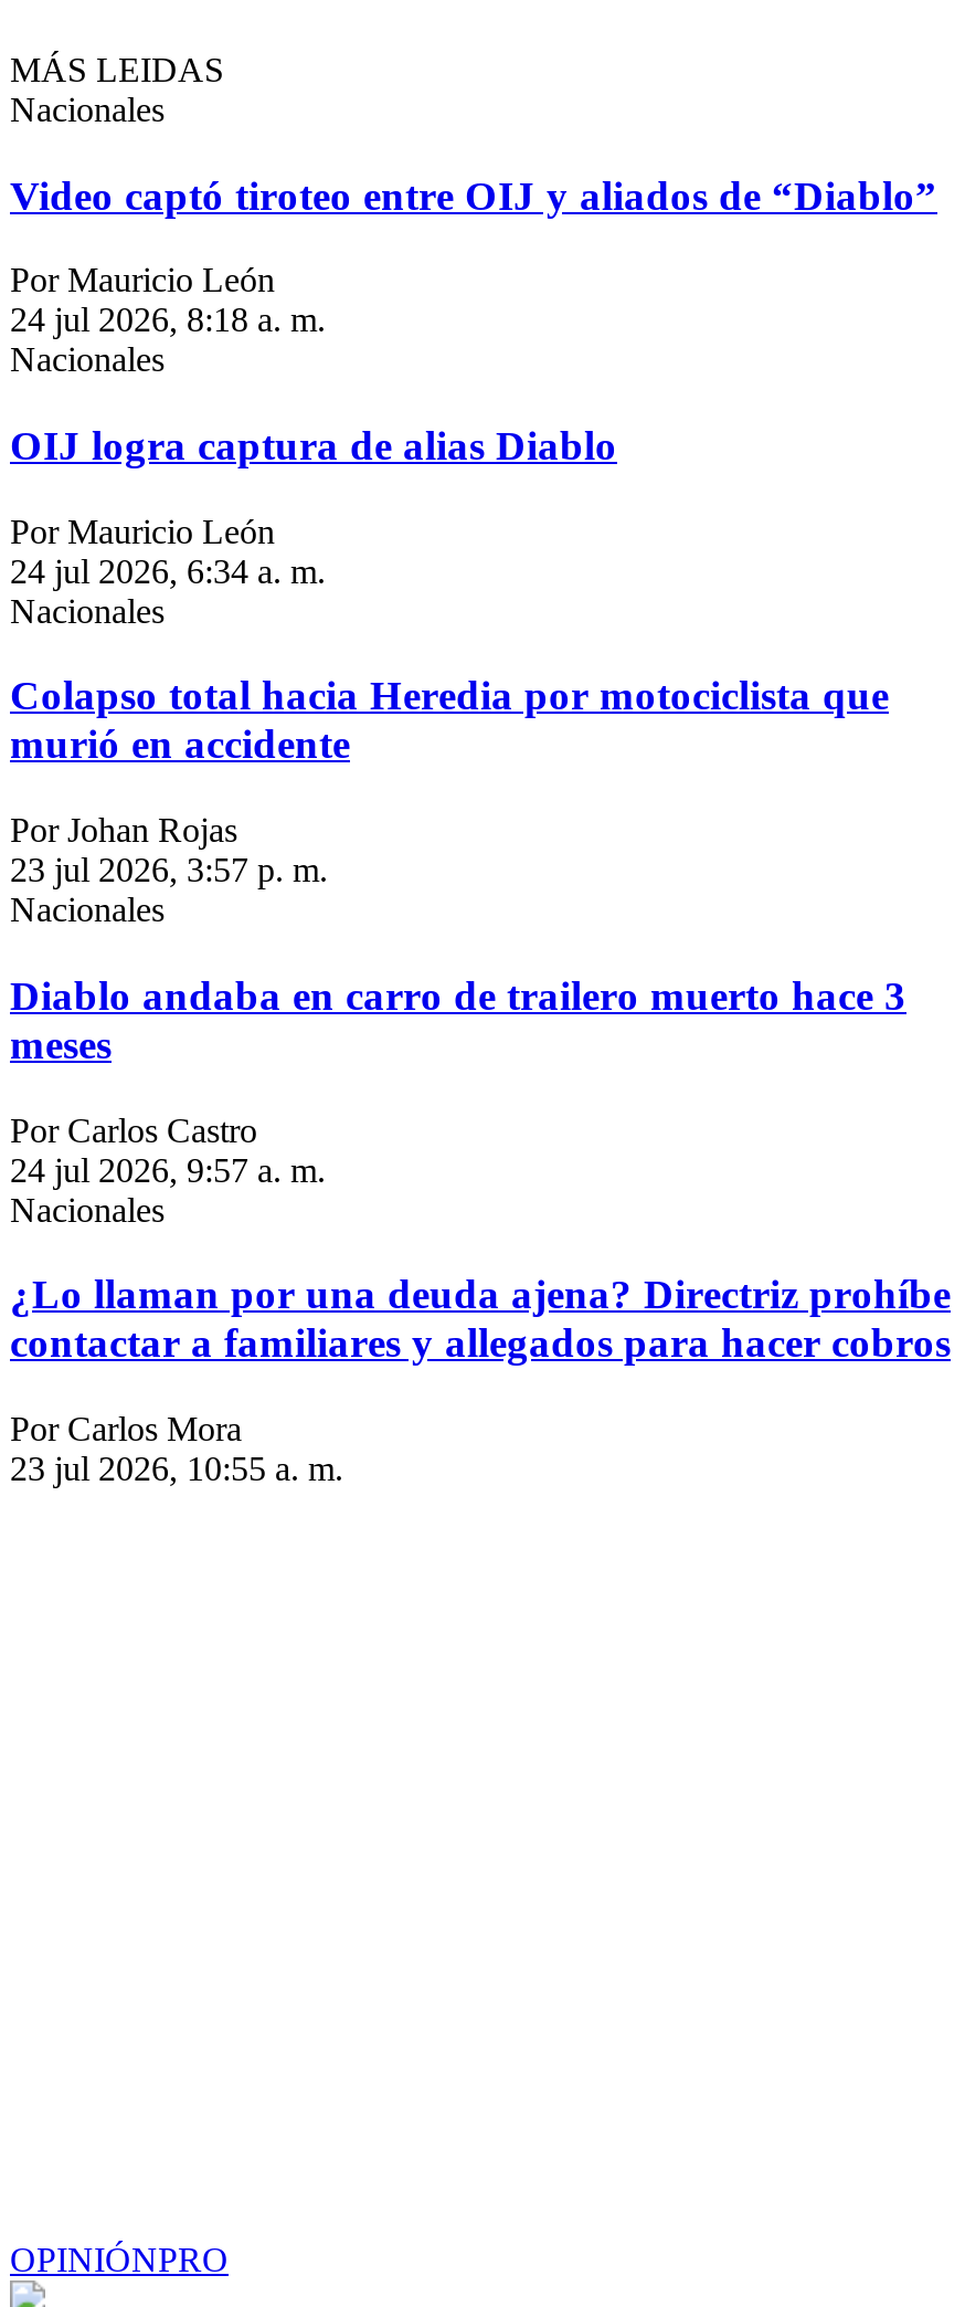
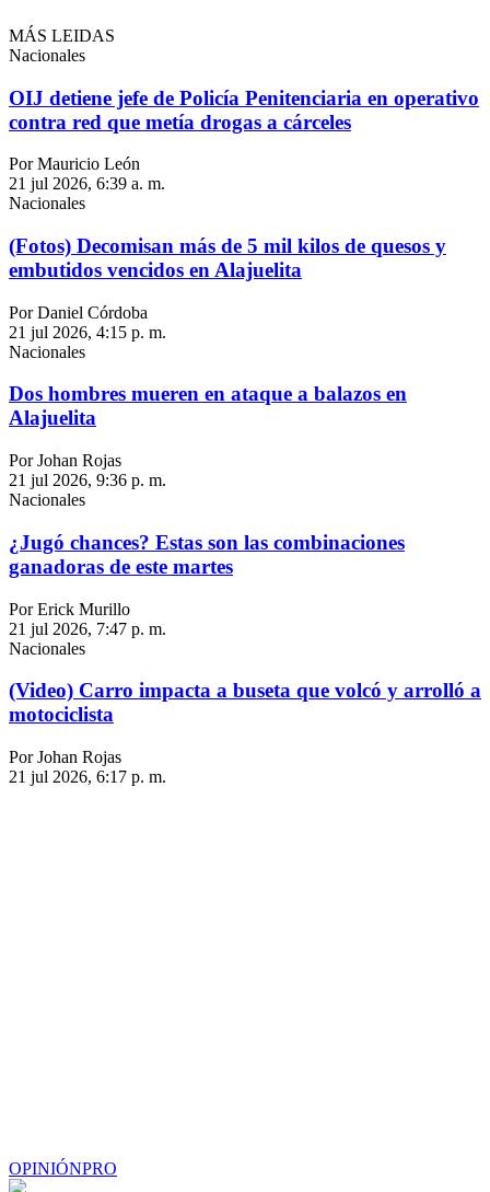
[10,171,937,218] Video captó tiroteo entre OIJ y aliados de “Diablo” -> [9,86,479,133] OIJ detiene jefe de Policía Penitenciaria en operativo | contra red que metía drogas a cárceles
[10,301,326,339] 24 jul 2026, 8:18 a. m. -> [9,174,165,193] 21 jul 2026, 6:39 a. m.
[10,422,617,468] OIJ logra captura de alias Diablo -> [9,234,446,281] (Fotos) Decomisan más de 5 mil kilos de quesos y | embutidos vencidos en Alajuelita
[10,512,326,589] Por Mauricio León | 24 jul 2026, 6:34 a. m. -> [9,303,166,341] Por Daniel Córdoba | 21 jul 2026, 4:15 p. m.
[10,673,889,768] Colapso total hacia Heredia por motociclista que | murió en accidente -> [9,382,407,430] Dos hombres mueren en ataque a balazos en | Alajuelita
[10,851,328,889] 23 jul 2026, 3:57 p. m. -> [9,471,166,489] 21 jul 2026, 9:36 p. m.
[10,972,906,1067] Diablo andaba en carro de trailero muerto hace 3 | meses -> [9,531,405,578] ¿Jugó chances? Estas son las combinaciones | ganadoras de este martes
[10,1111,326,1188] Por Carlos Castro | 24 jul 2026, 9:57 a. m. -> [9,599,166,638] Por Erick Murillo | 21 jul 2026, 7:47 p. m.
[10,1271,951,1366] ¿Lo llaman por una deuda ajena? Directriz prohíbe | contactar a familiares y allegados para hacer cobros -> [9,679,481,726] (Video) Carro impacta a buseta que volcó y arrolló a | motociclista
[10,1410,343,1487] Por Carlos Mora | 23 jul 2026, 10:55 a. m. -> [9,748,166,786] Por Johan Rojas | 21 jul 2026, 6:17 p. m.

